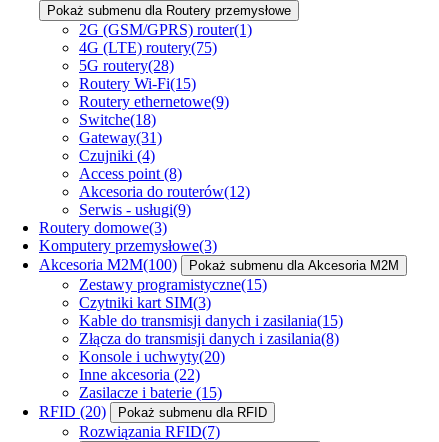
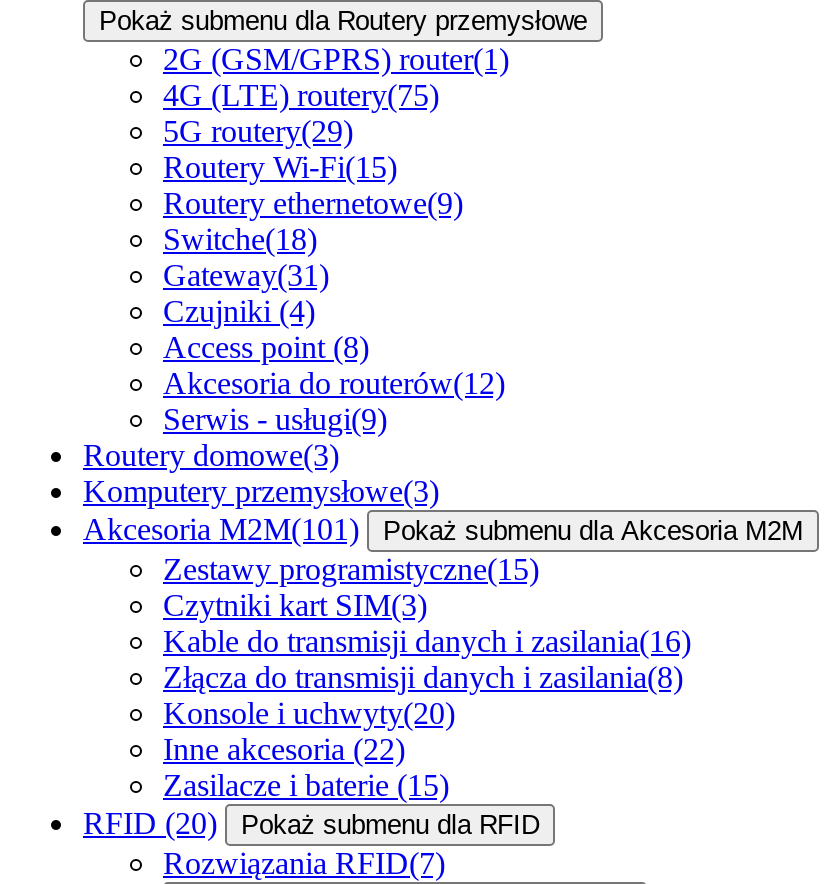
[79,57,174,74] 5G routery(28) -> [163,114,353,148] 5G routery(29)
[39,256,399,273] Akcesoria M2M(100) Pokaż submenu dla Akcesoria M2M -> [83,512,803,546] Akcesoria M2M(101) Pokaż submenu dla Akcesoria M2M
[79,312,343,329] Kable do transmisji danych i zasilania(15) -> [163,624,691,658] Kable do transmisji danych i zasilania(16)

